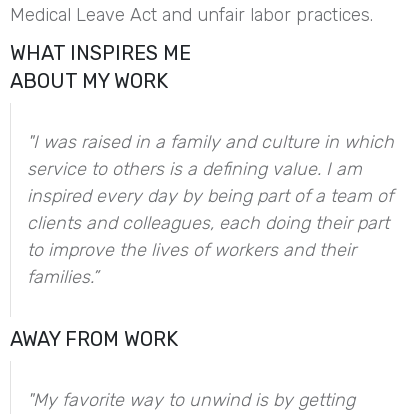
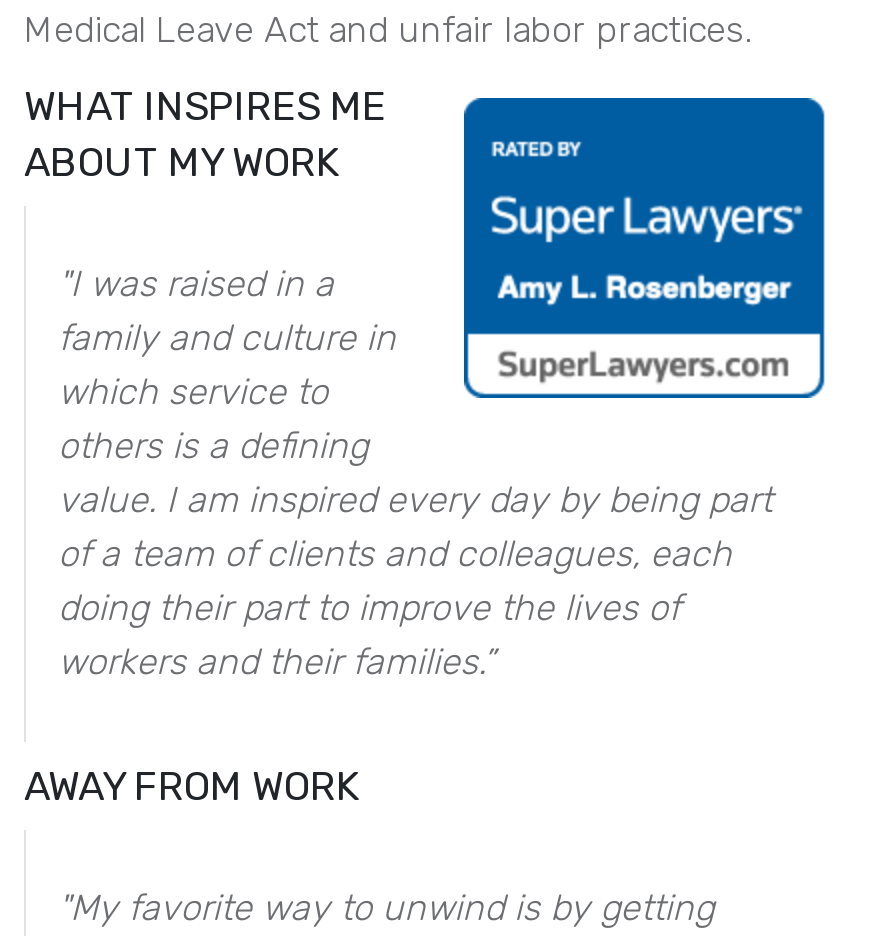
none -> [462,96,826,390] [image]

